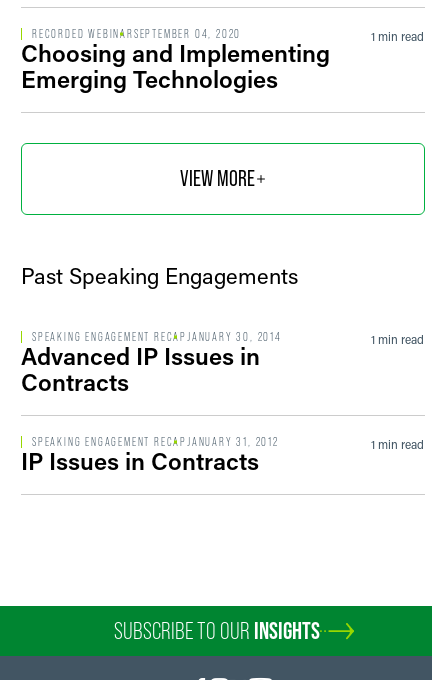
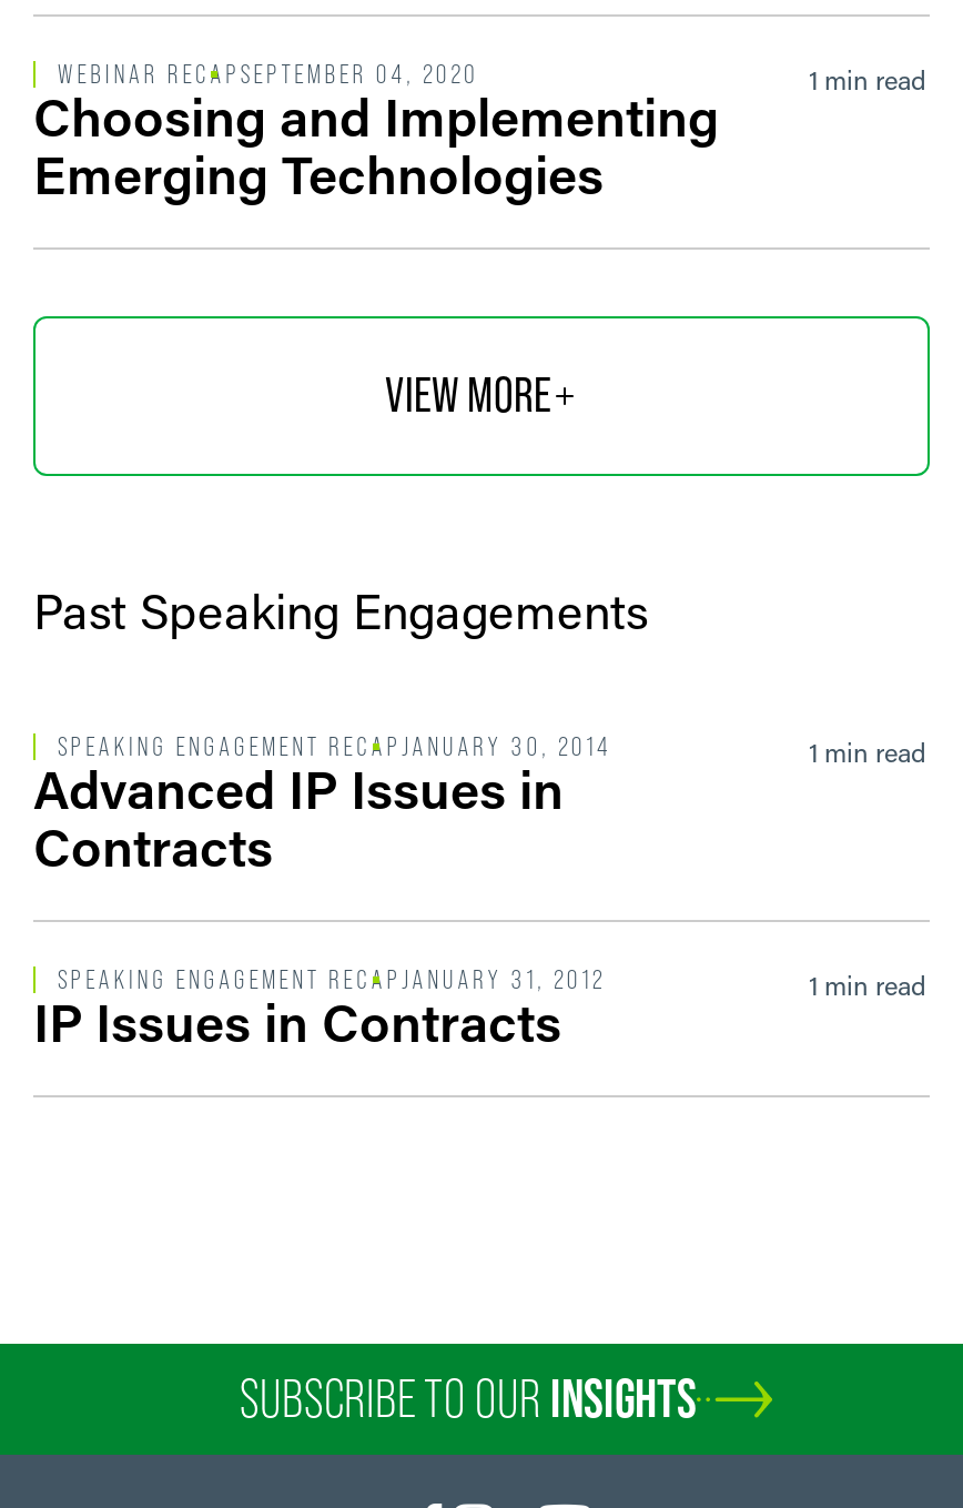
[32,27,241,41] RECORDED WEBINAR SEPTEMBER 04, 2020 -> [58,59,479,90] WEBINAR RECAP SEPTEMBER 04, 2020

